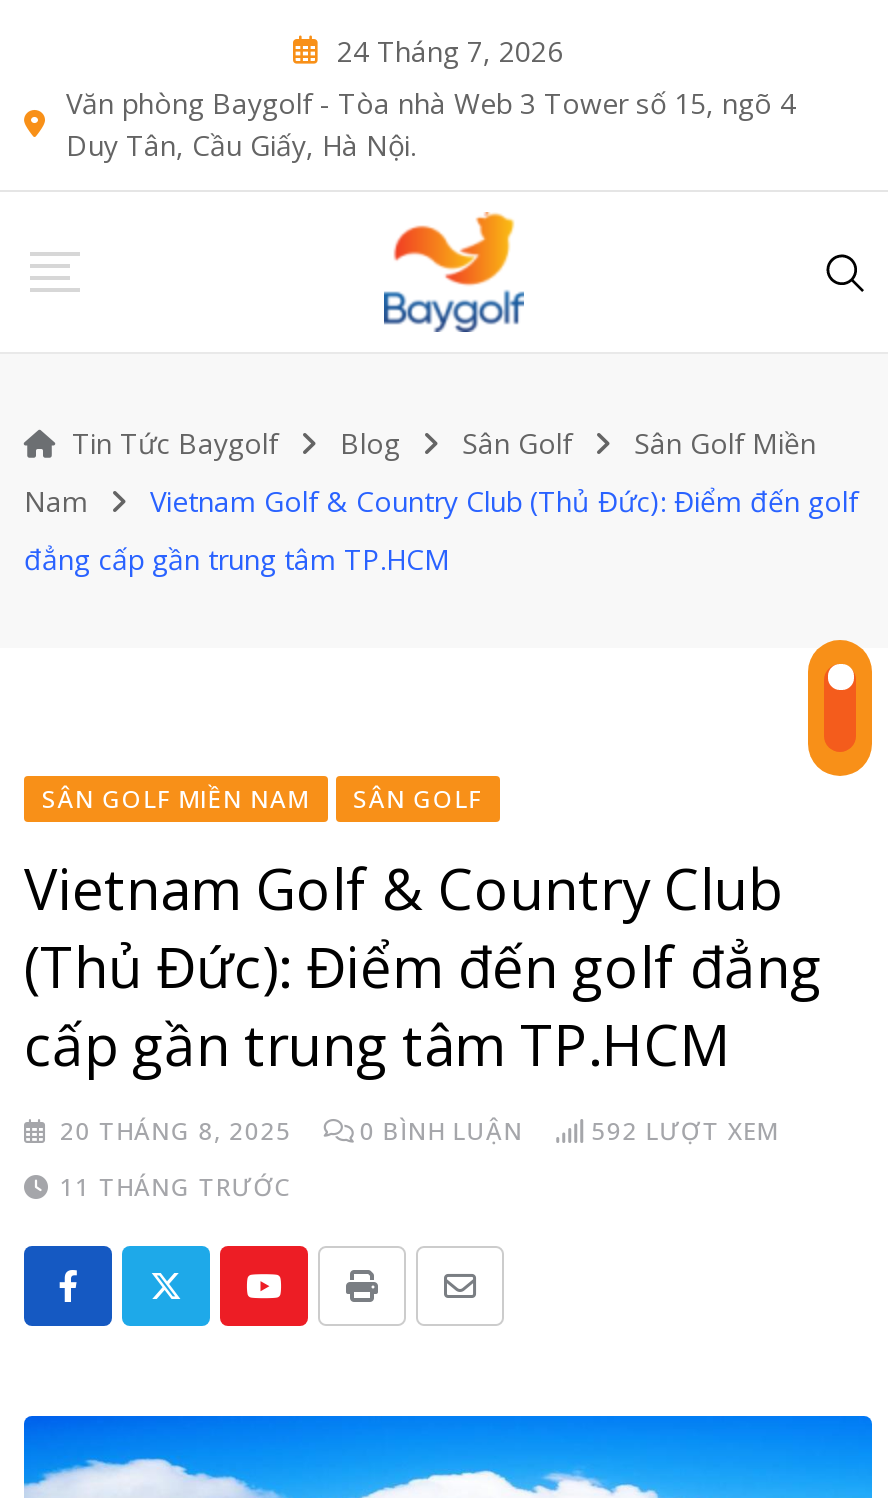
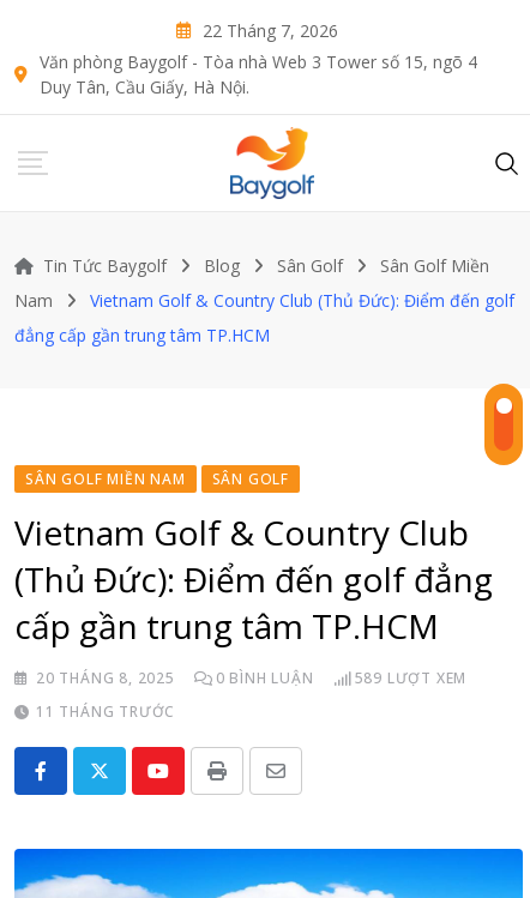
[337,31,563,69] 24 Tháng 7, 2026 -> [202,19,338,41] 22 Tháng 7, 2026
[60,1113,778,1147] 20 THÁNG 8, 2025 0 BÌNH LUẬN 592 LƯỢT XEM -> [36,667,467,688] 20 THÁNG 8, 2025 0 BÌNH LUẬN 589 LƯỢT XEM

